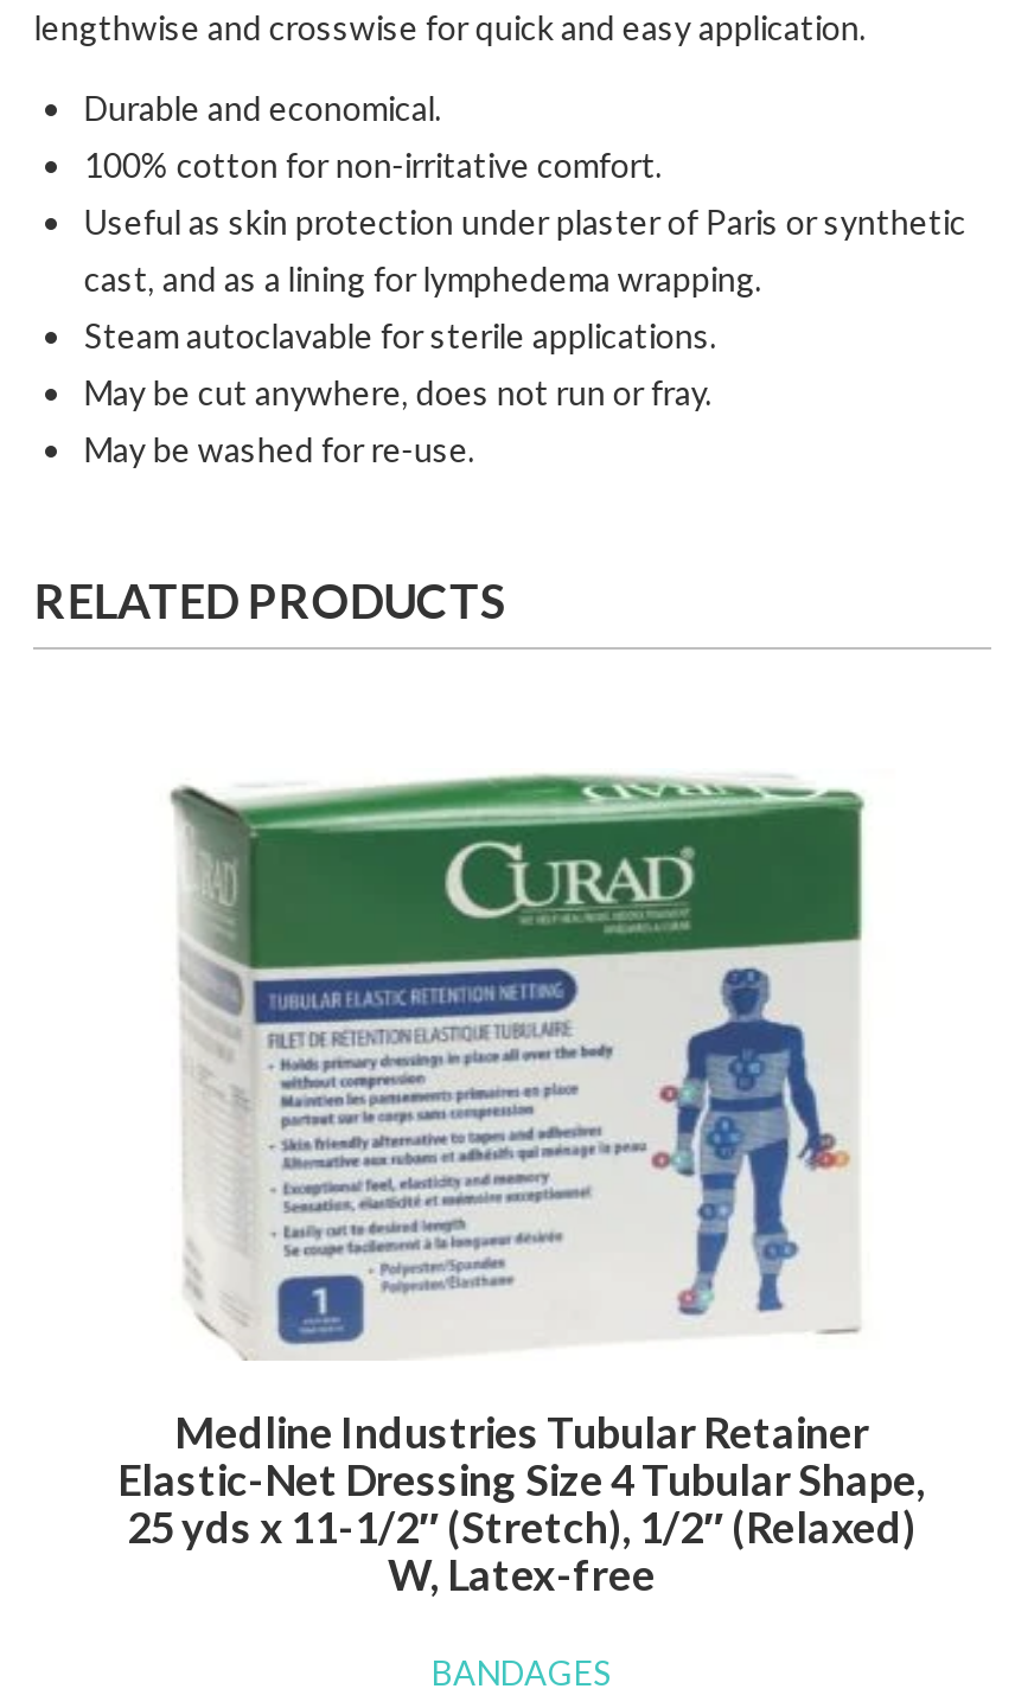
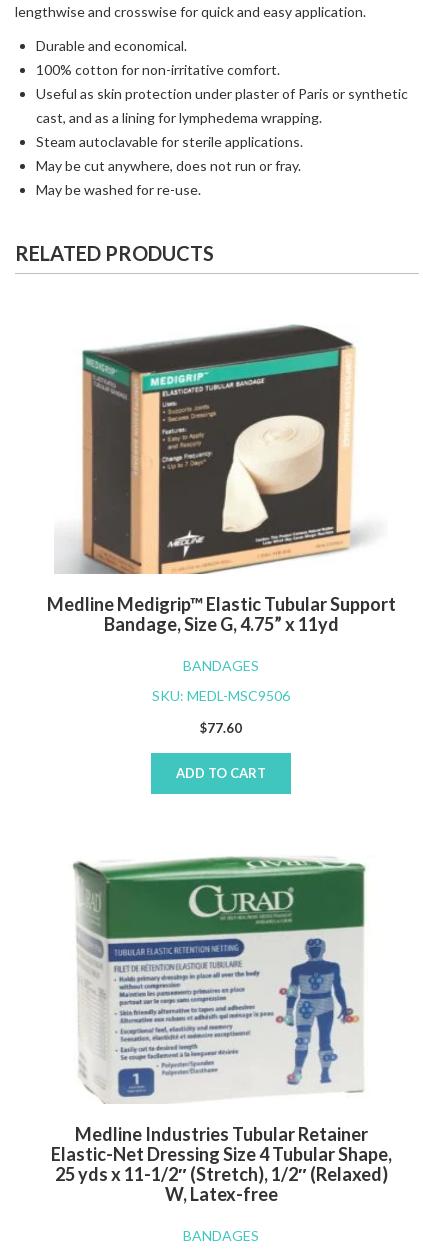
none -> [46,324,395,781] [image] | Medline Medigrip™ Elastic Tubular Support | Bandage, Size G, 4.75” x 11yd | BANDAGES | SKU: MEDL-MSC9506 | $77.60 | ADD TO CART

